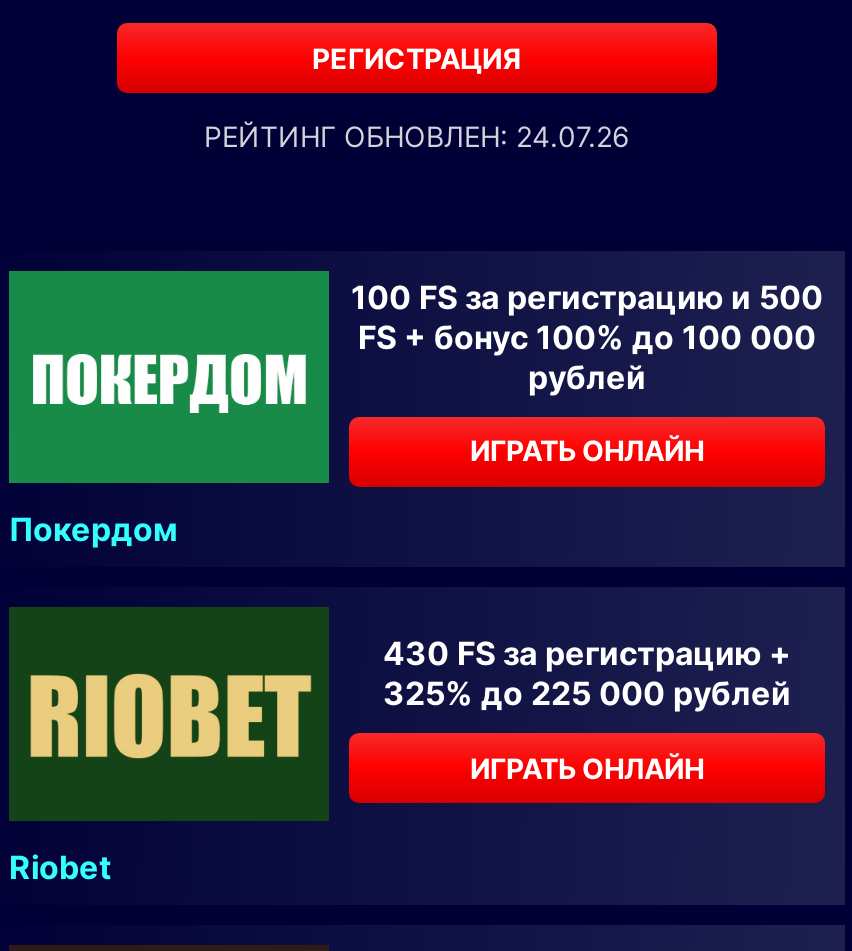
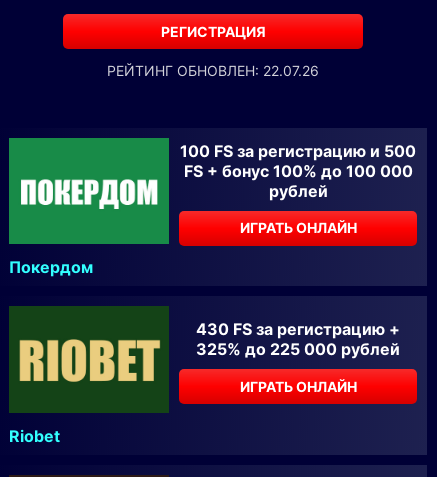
[204,119,630,153] РЕЙТИНГ ОБНОВЛЕН: 24.07.26 -> [107,62,319,79] РЕЙТИНГ ОБНОВЛЕН: 22.07.26

